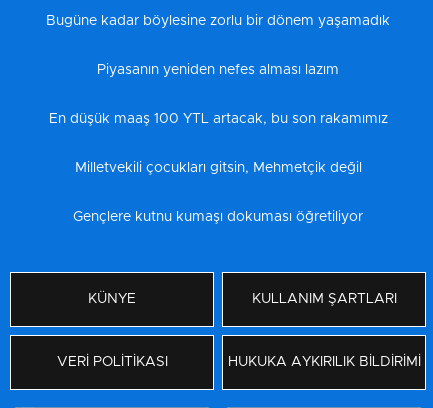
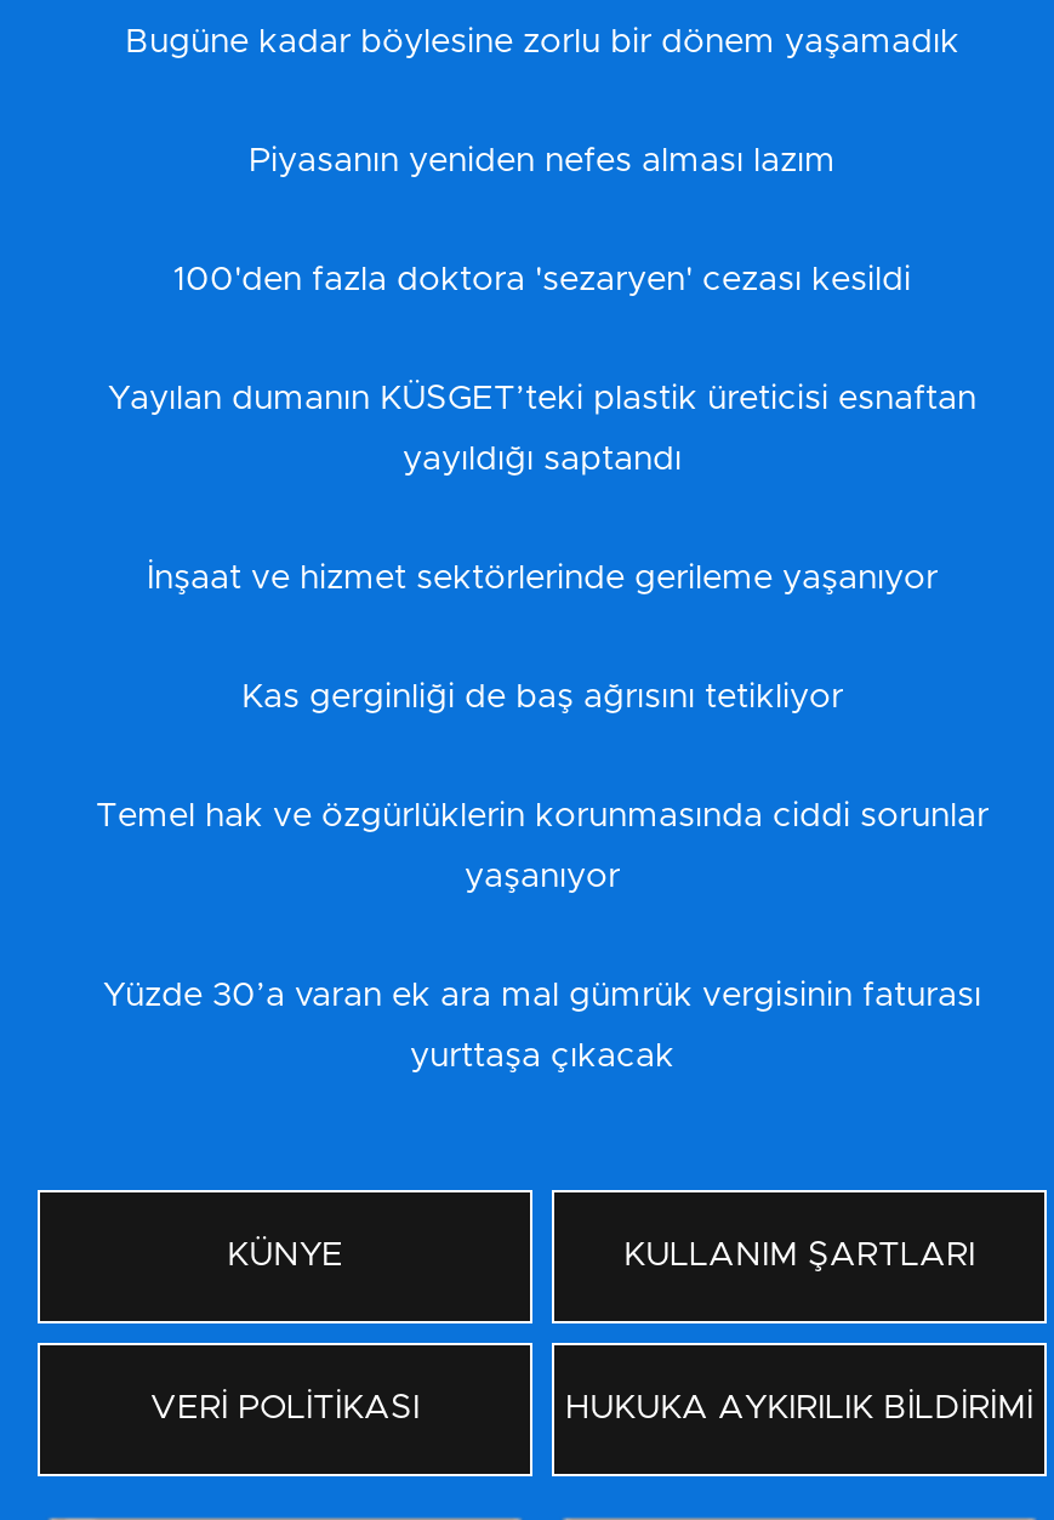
[48,112,387,224] En düşük maaş 100 YTL artacak, bu son rakamımız | Milletvekili çocukları gitsin, Mehmetçik değil | Gençlere kutnu kumaşı dokuması öğretiliyor -> [96,264,989,1074] 100'den fazla doktora 'sezaryen' cezası kesildi | Yayılan dumanın KÜSGET’teki plastik üreticisi esnaftan | yayıldığı saptandı | İnşaat ve hizmet sektörlerinde gerileme yaşanıyor | Kas gerginliği de baş ağrısını tetikliyor | Temel hak ve özgürlüklerin korunmasında ciddi sorunlar | yaşanıyor | Yüzde 30’a varan ek ara mal gümrük vergisinin faturası | yurttaşa çıkacak

